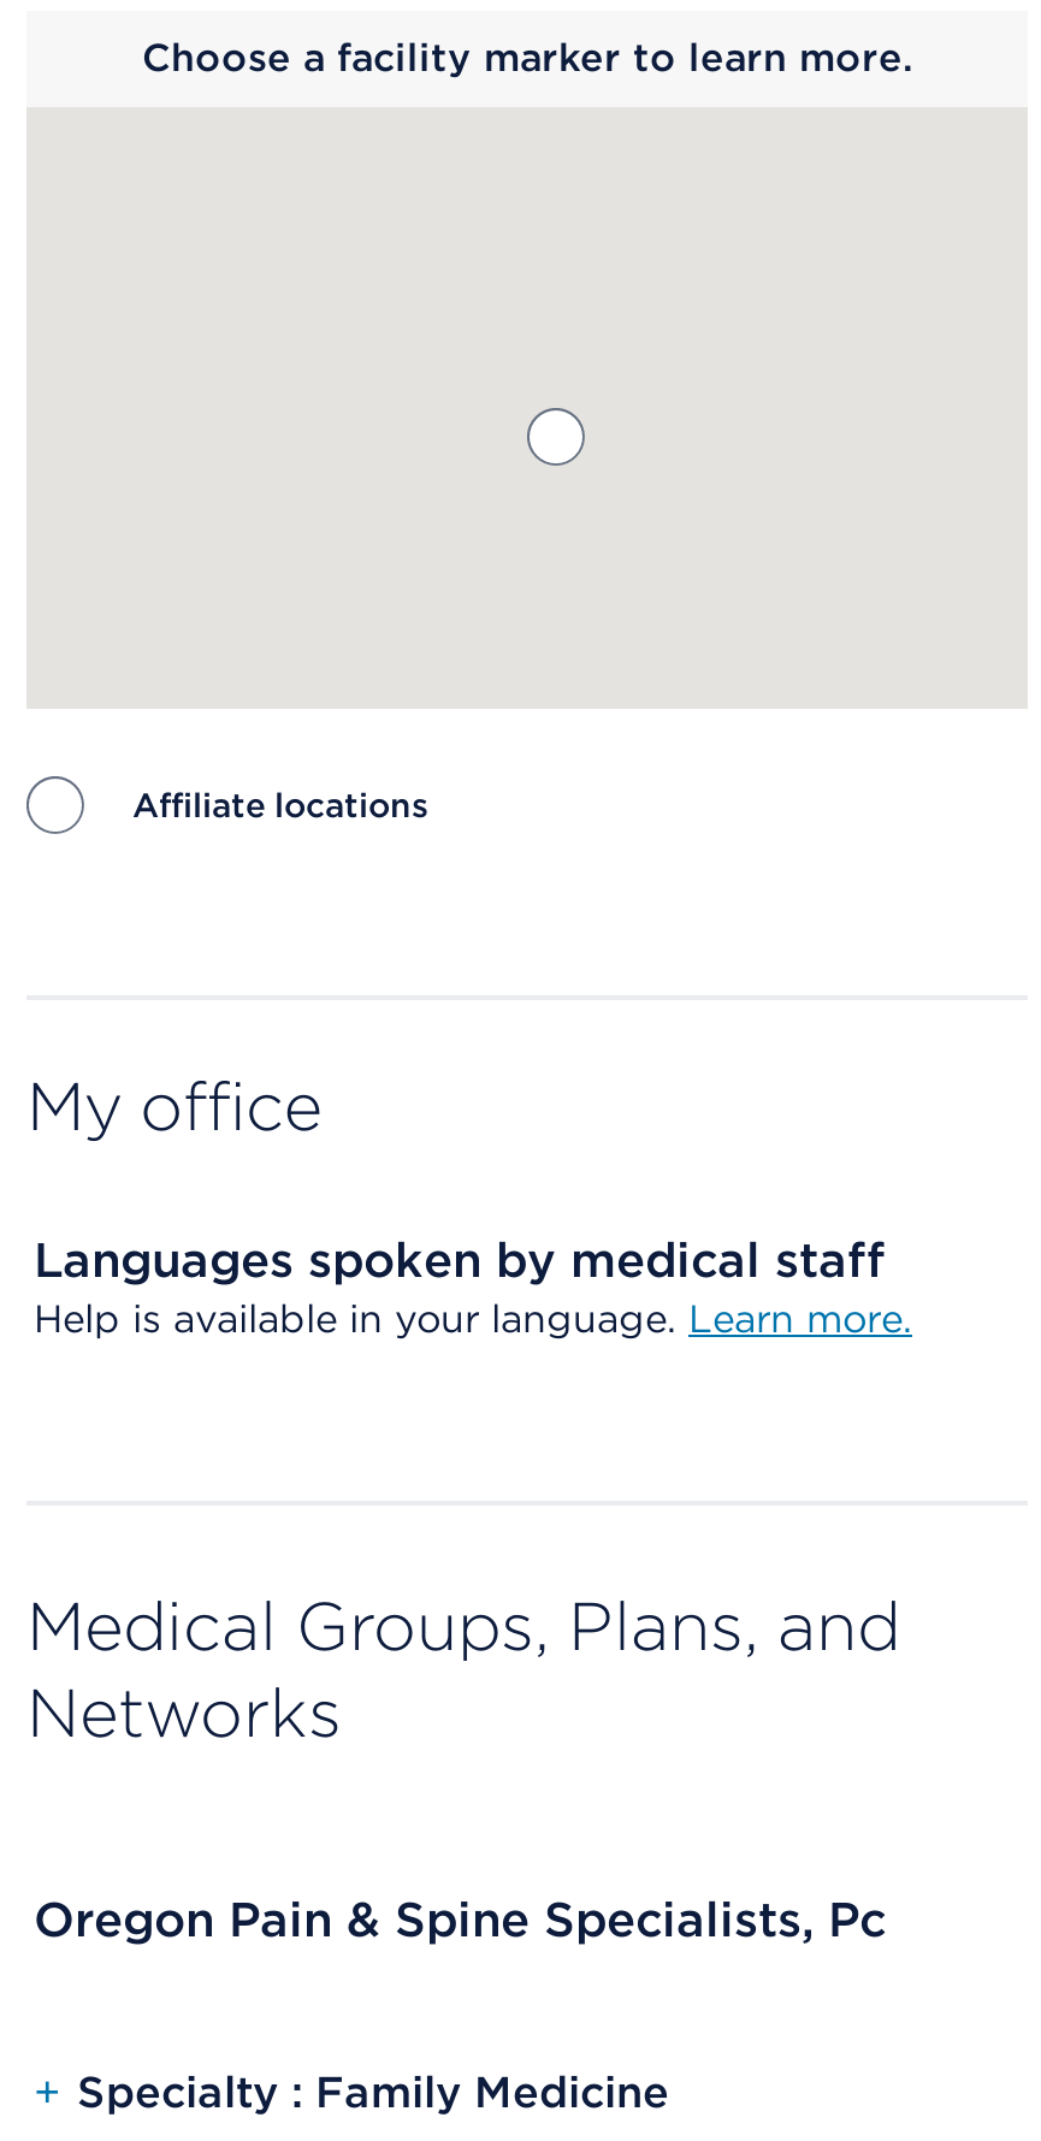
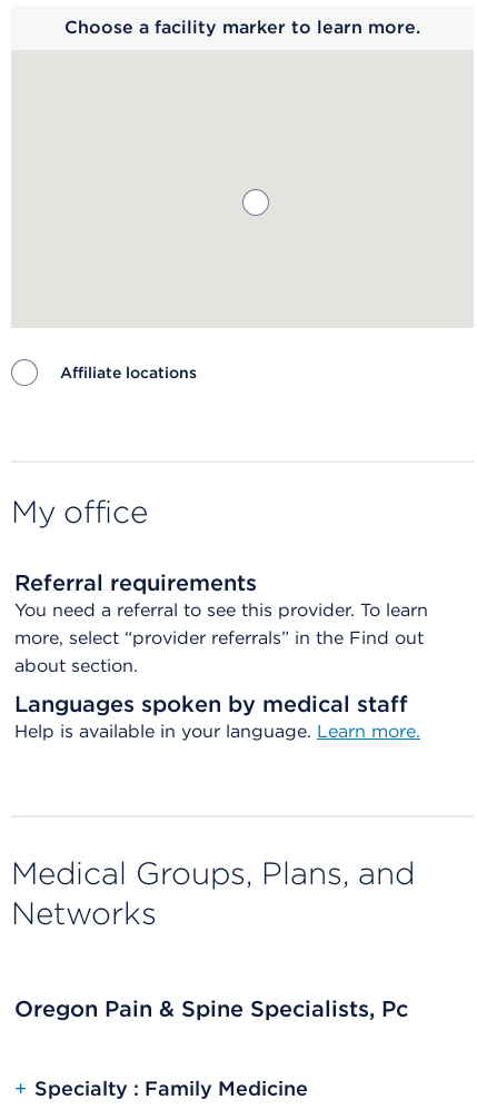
none -> [14,569,428,676] Referral requirements | You need a referral to see this provider. To learn | more, select “provider referrals” in the Find out | about section.

